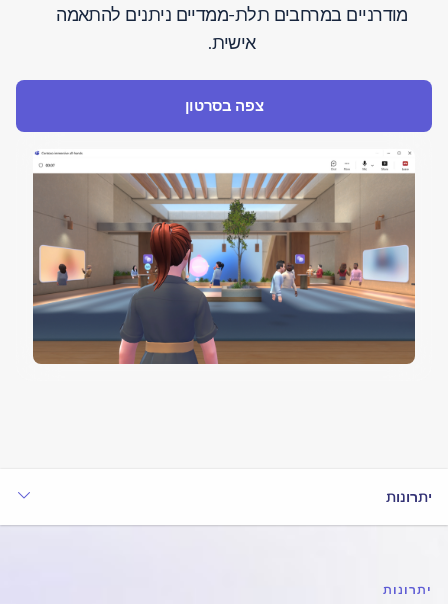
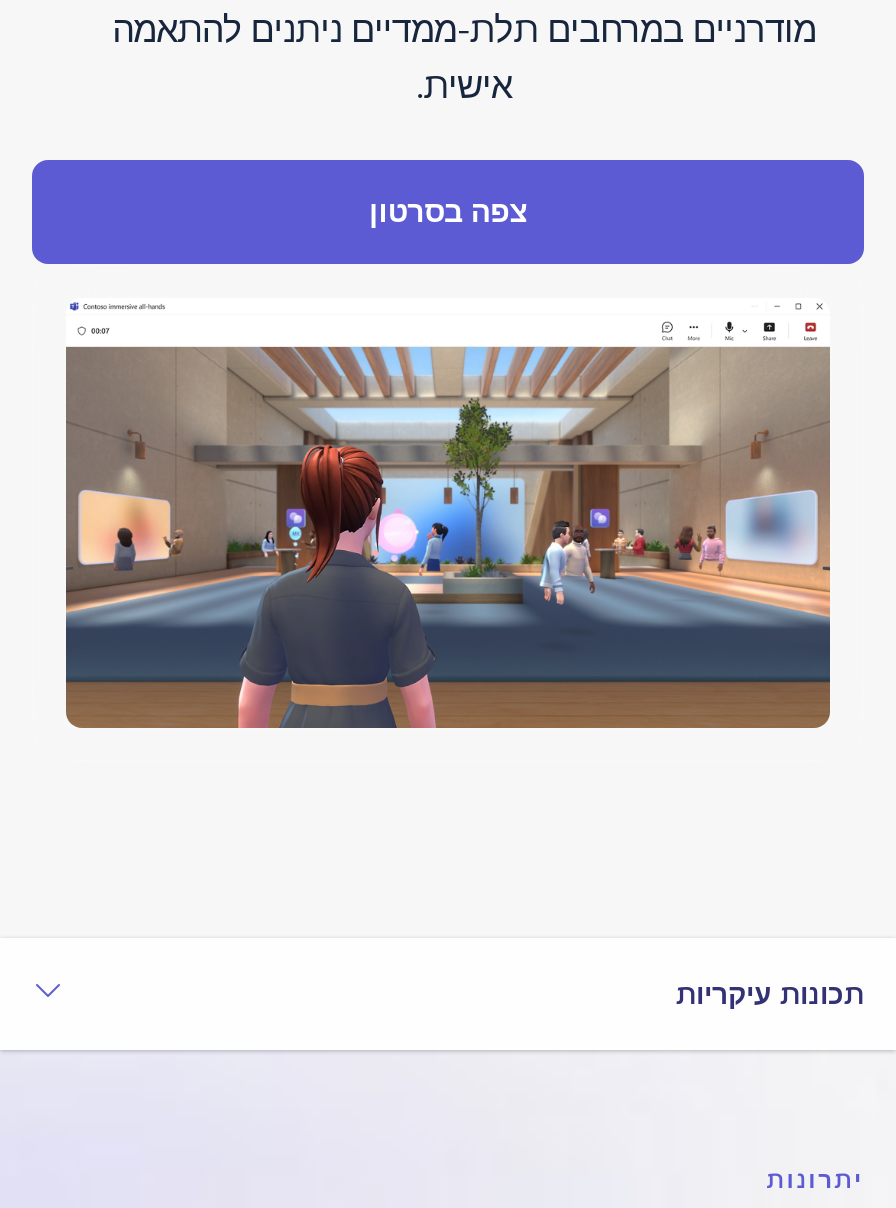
[386,487,432,506] יתרונות -> [676,975,864,1013] תכונות עיקריות

